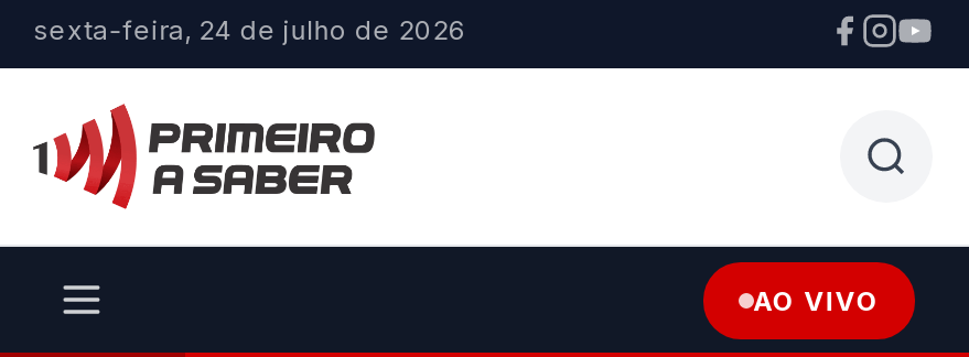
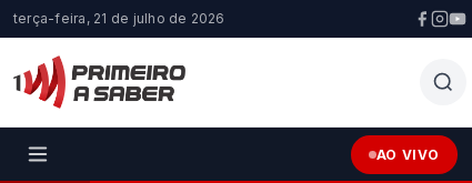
[33,13,467,46] sexta-feira, 24 de julho de 2026 -> [13,10,225,27] terça-feira, 21 de julho de 2026

